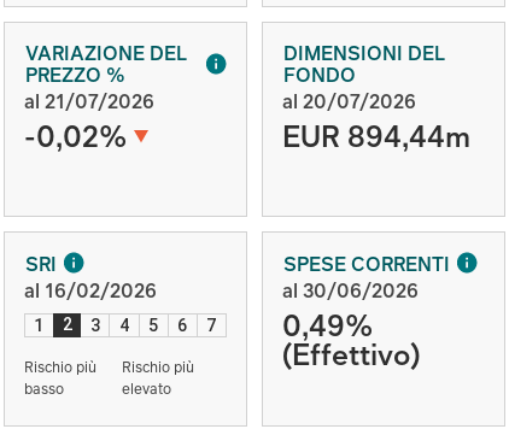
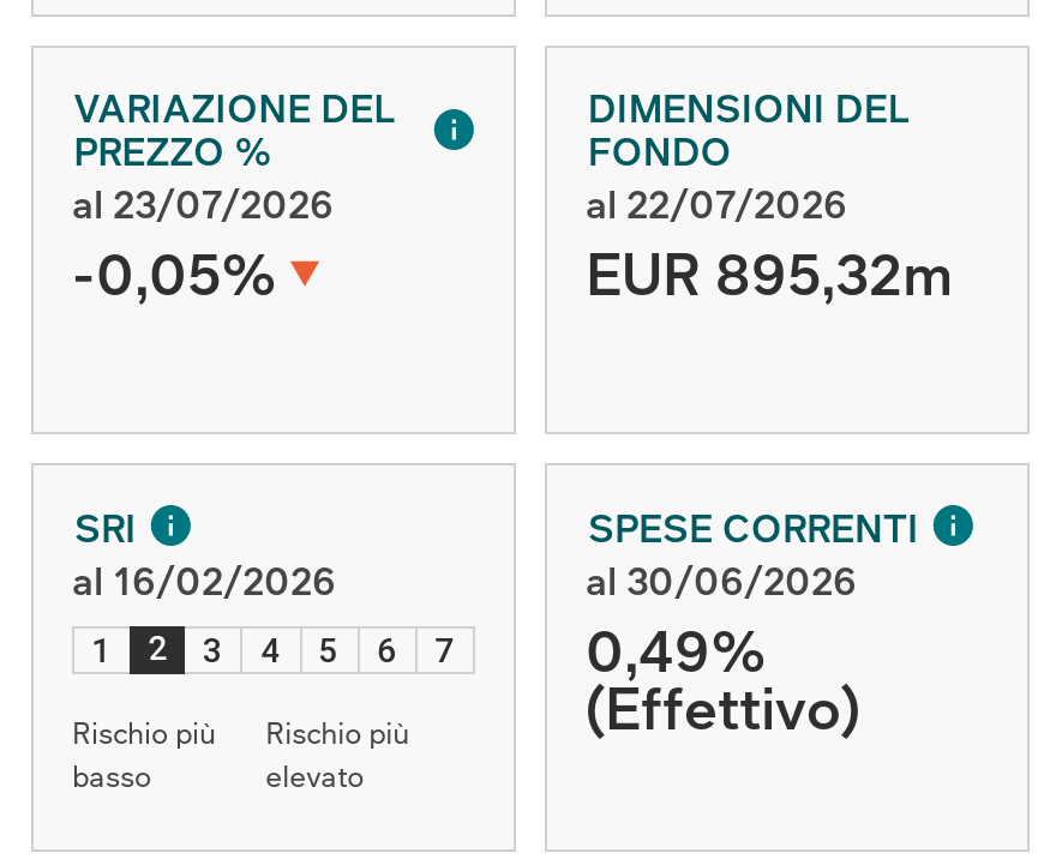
[24,88,154,114] al 21/07/2026 -> [72,178,334,230] al 23/07/2026
[282,88,416,114] al 20/07/2026 -> [586,178,847,230] al 22/07/2026
[24,116,127,155] -0,02% -> [72,233,276,312] -0,05%
[282,116,470,155] EUR 894,44m -> [586,233,953,312] EUR 895,32m

